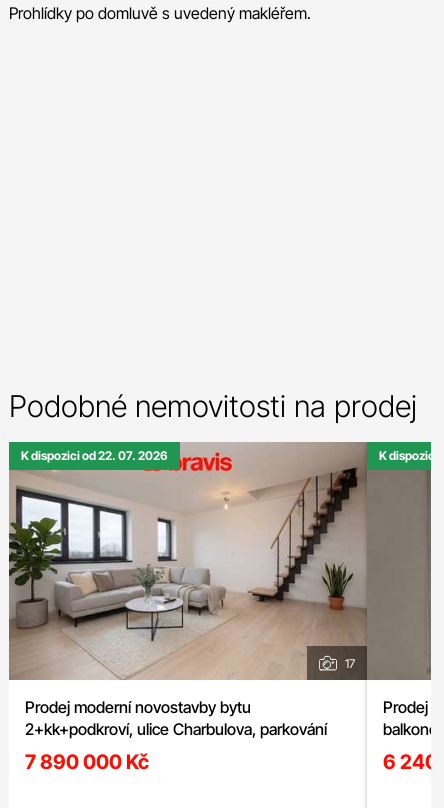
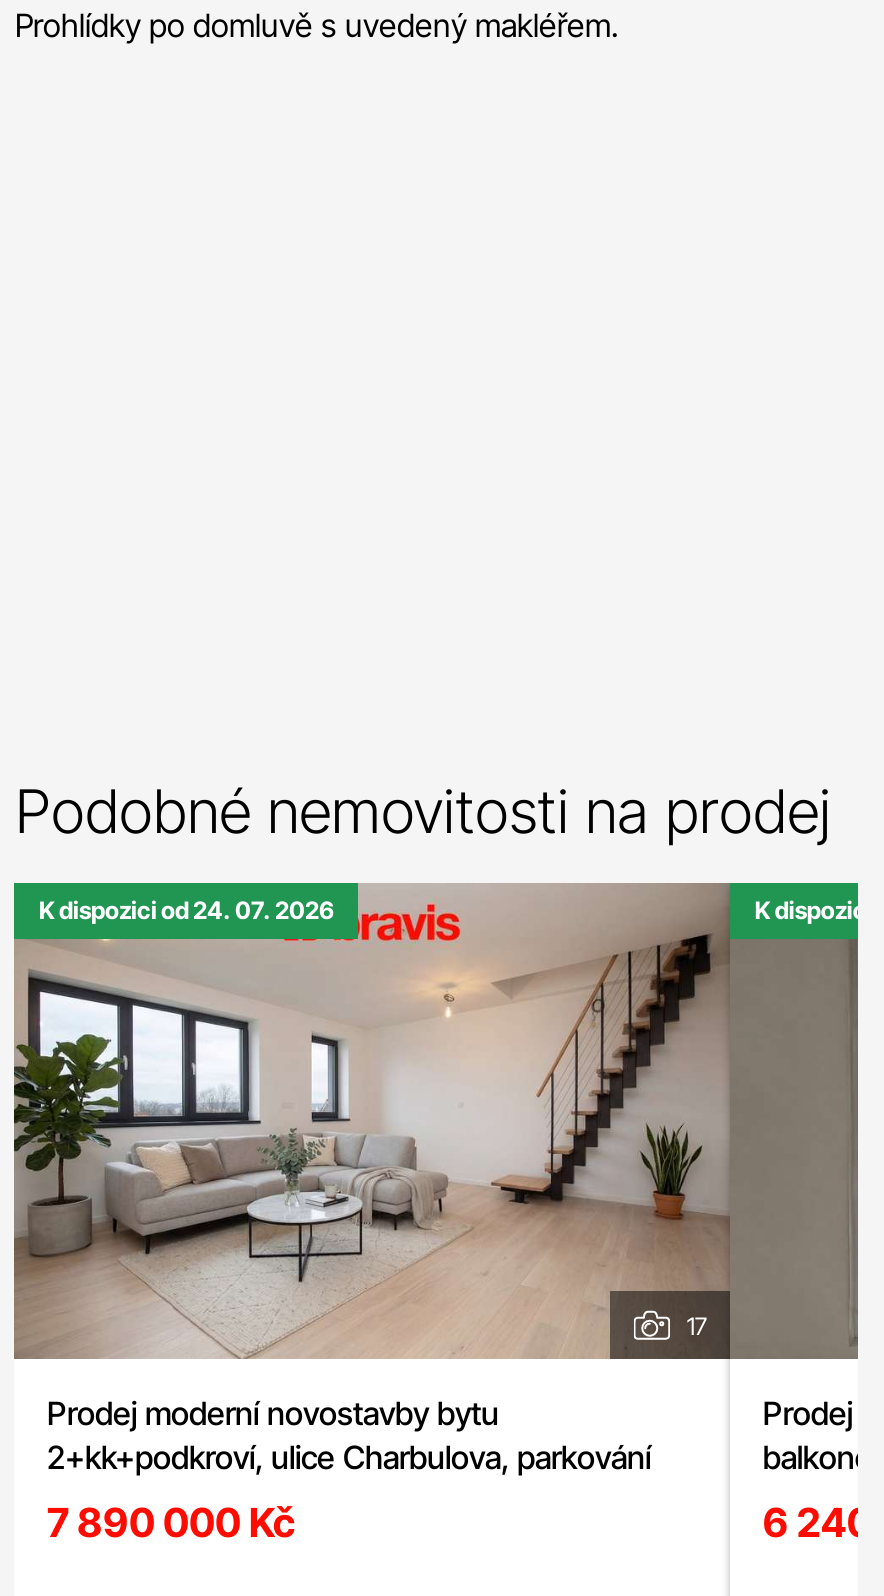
[21,448,168,463] K dispozici od 22. 07. 2026 -> [39,895,335,925] K dispozici od 24. 07. 2026

